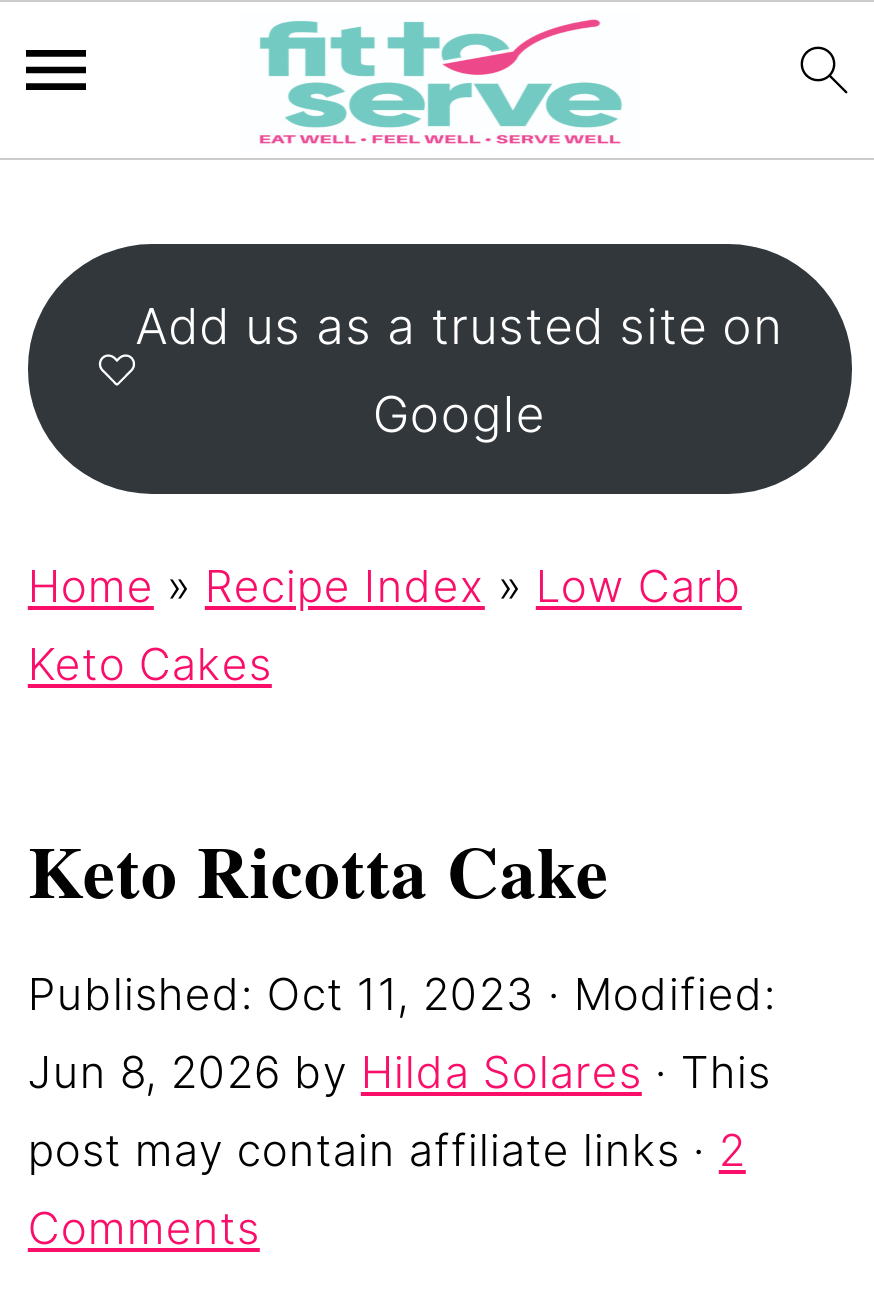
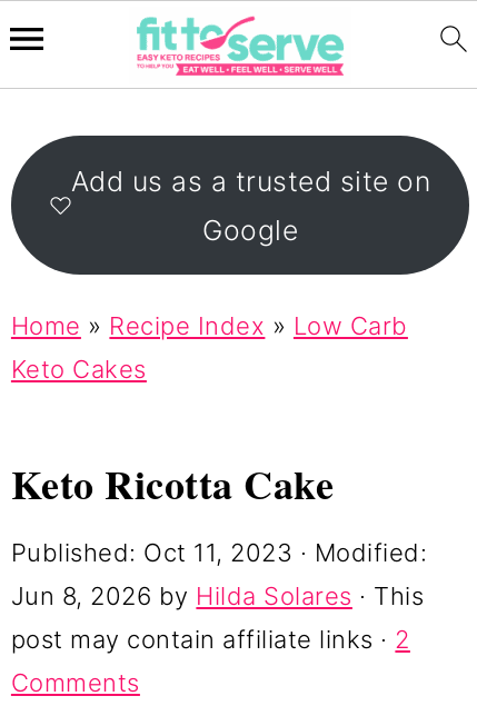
[254,18,626,146] [image] -> [136,11,345,80] [image]

